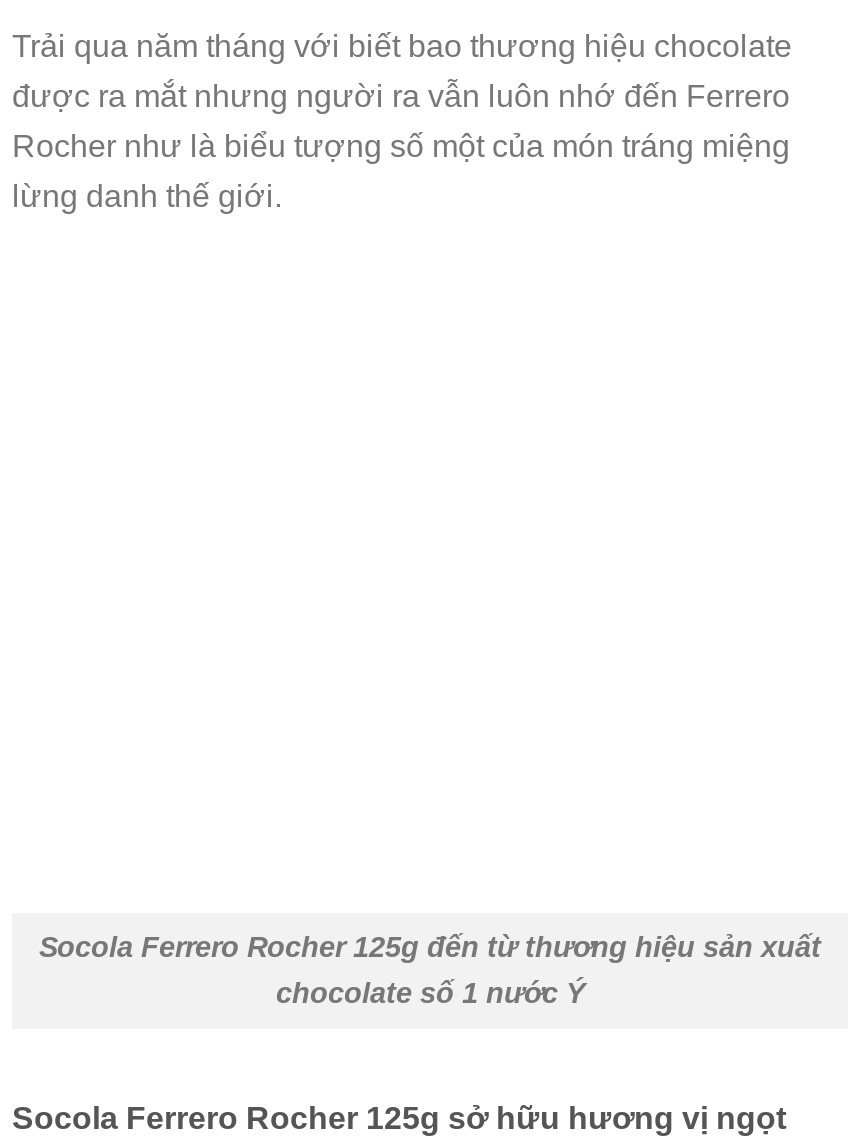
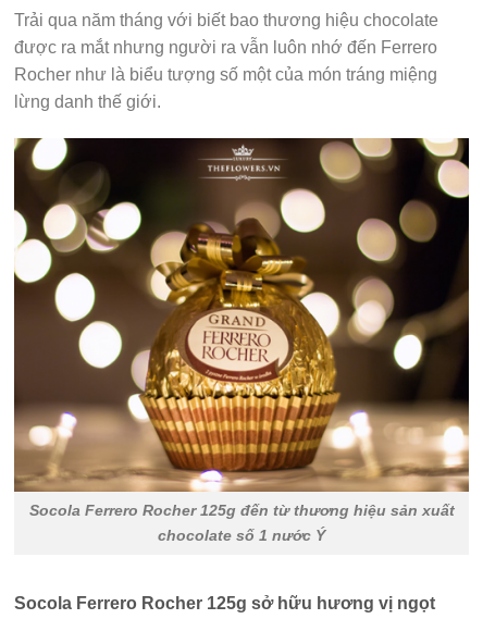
none -> [13,137,470,493] [image]

